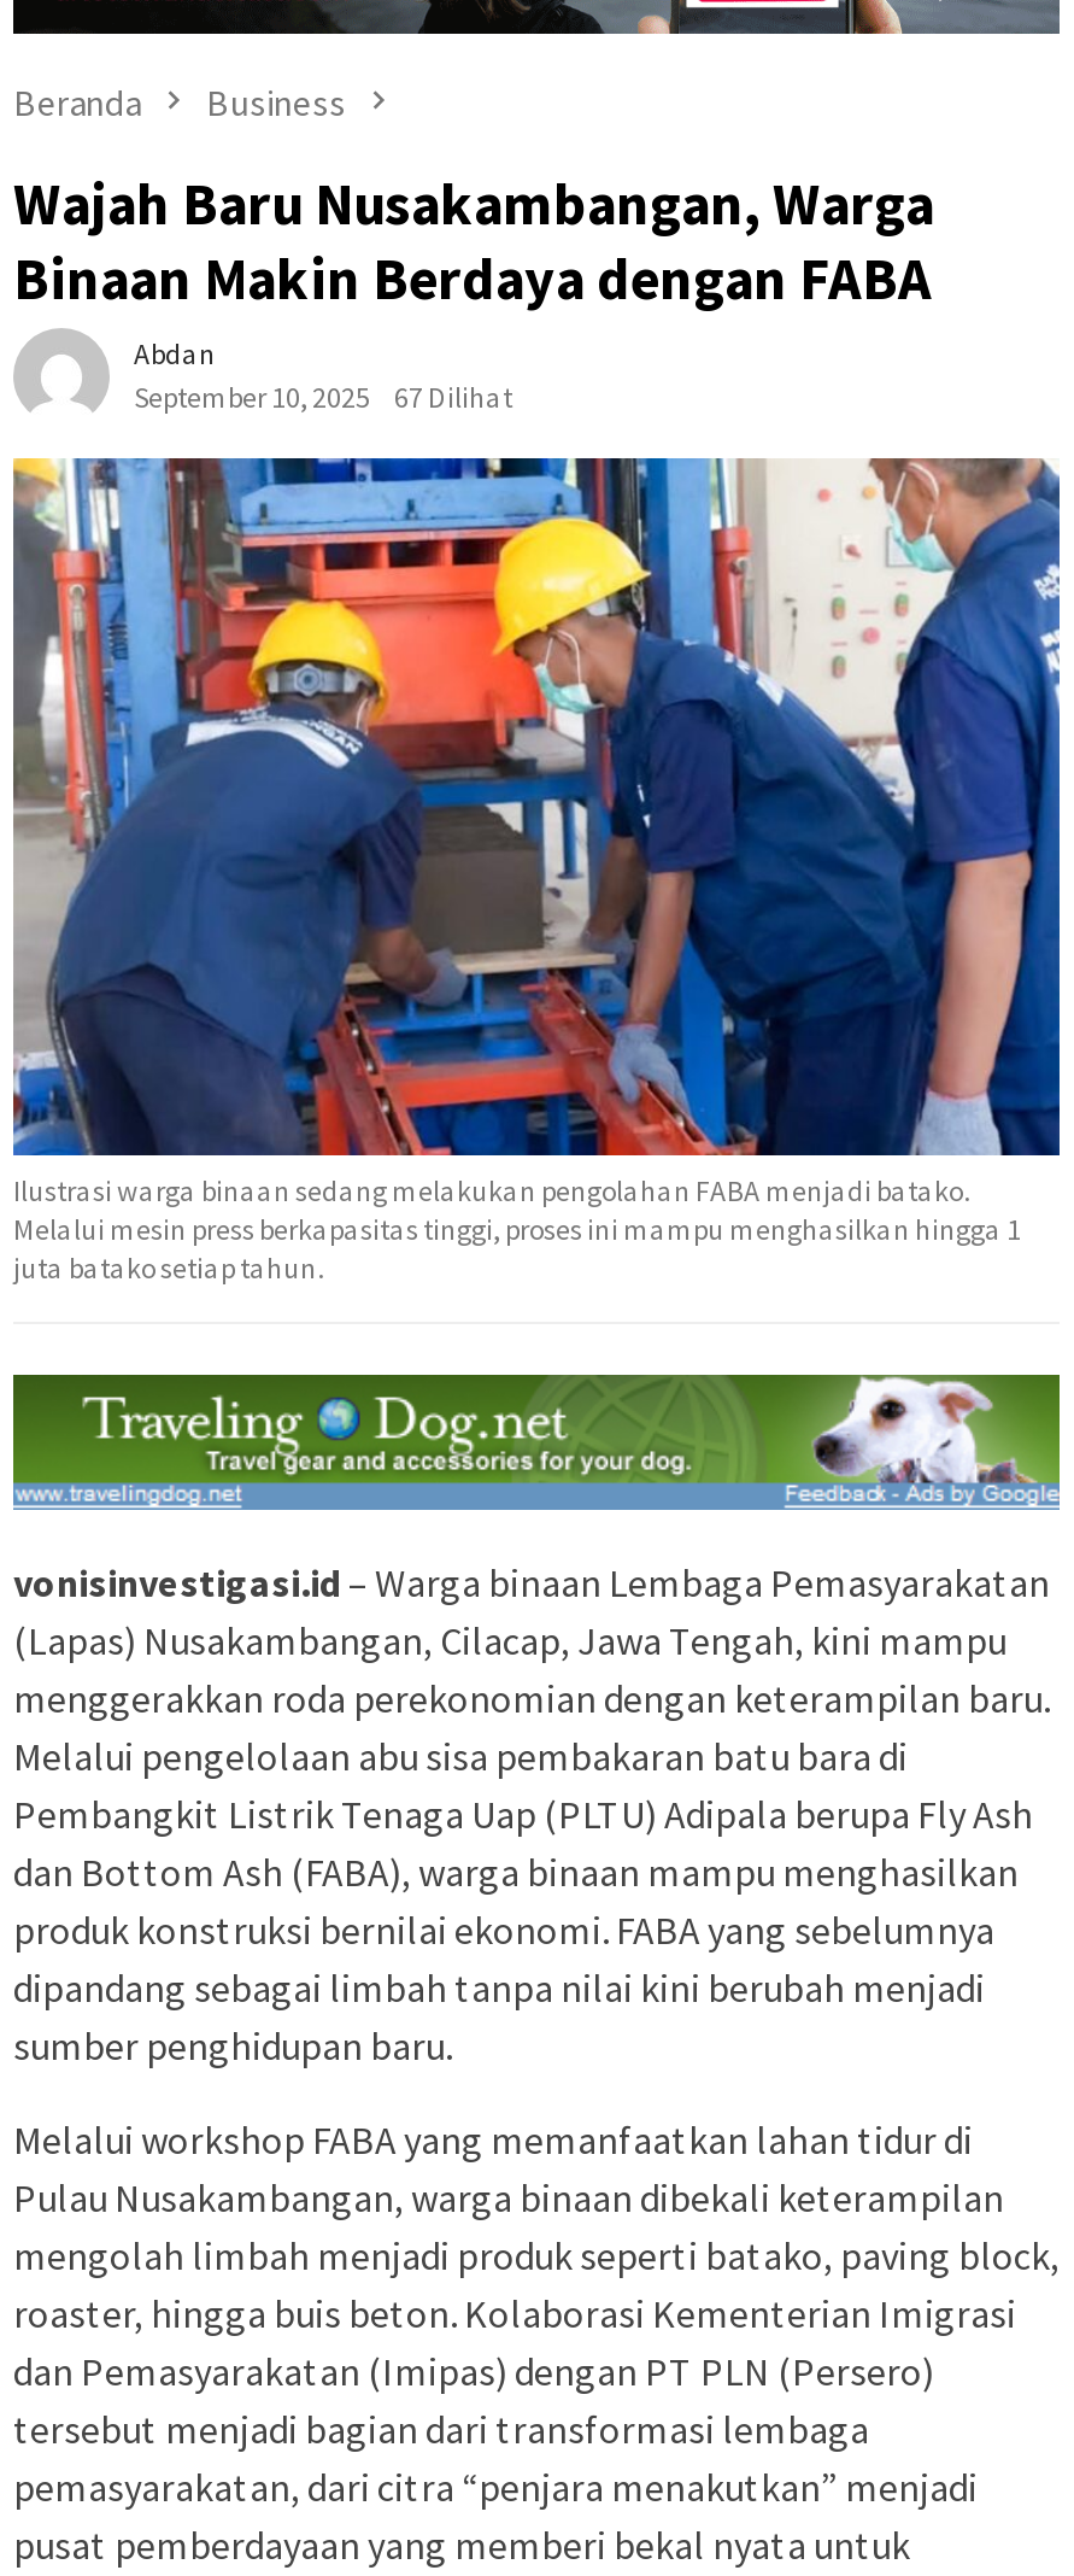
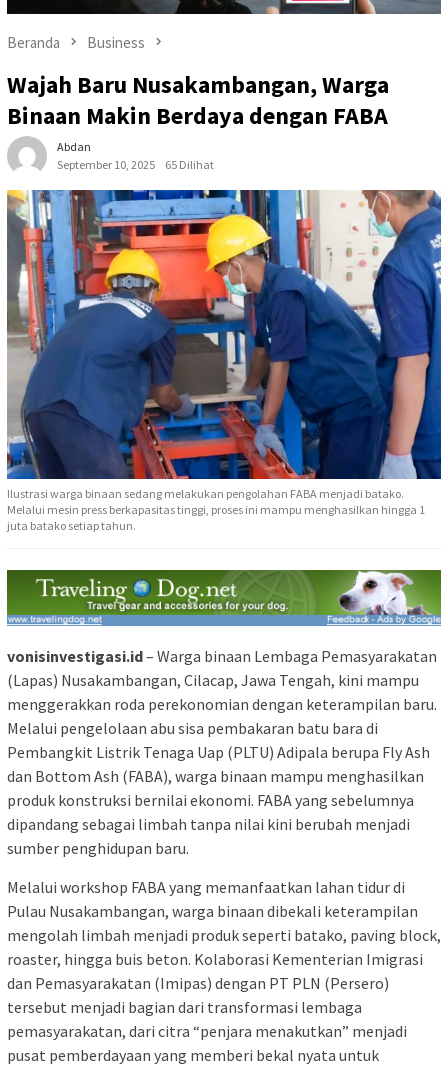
[134,379,512,415] September 10, 2025 67 Dilihat -> [57,157,214,172] September 10, 2025 65 Dilihat

